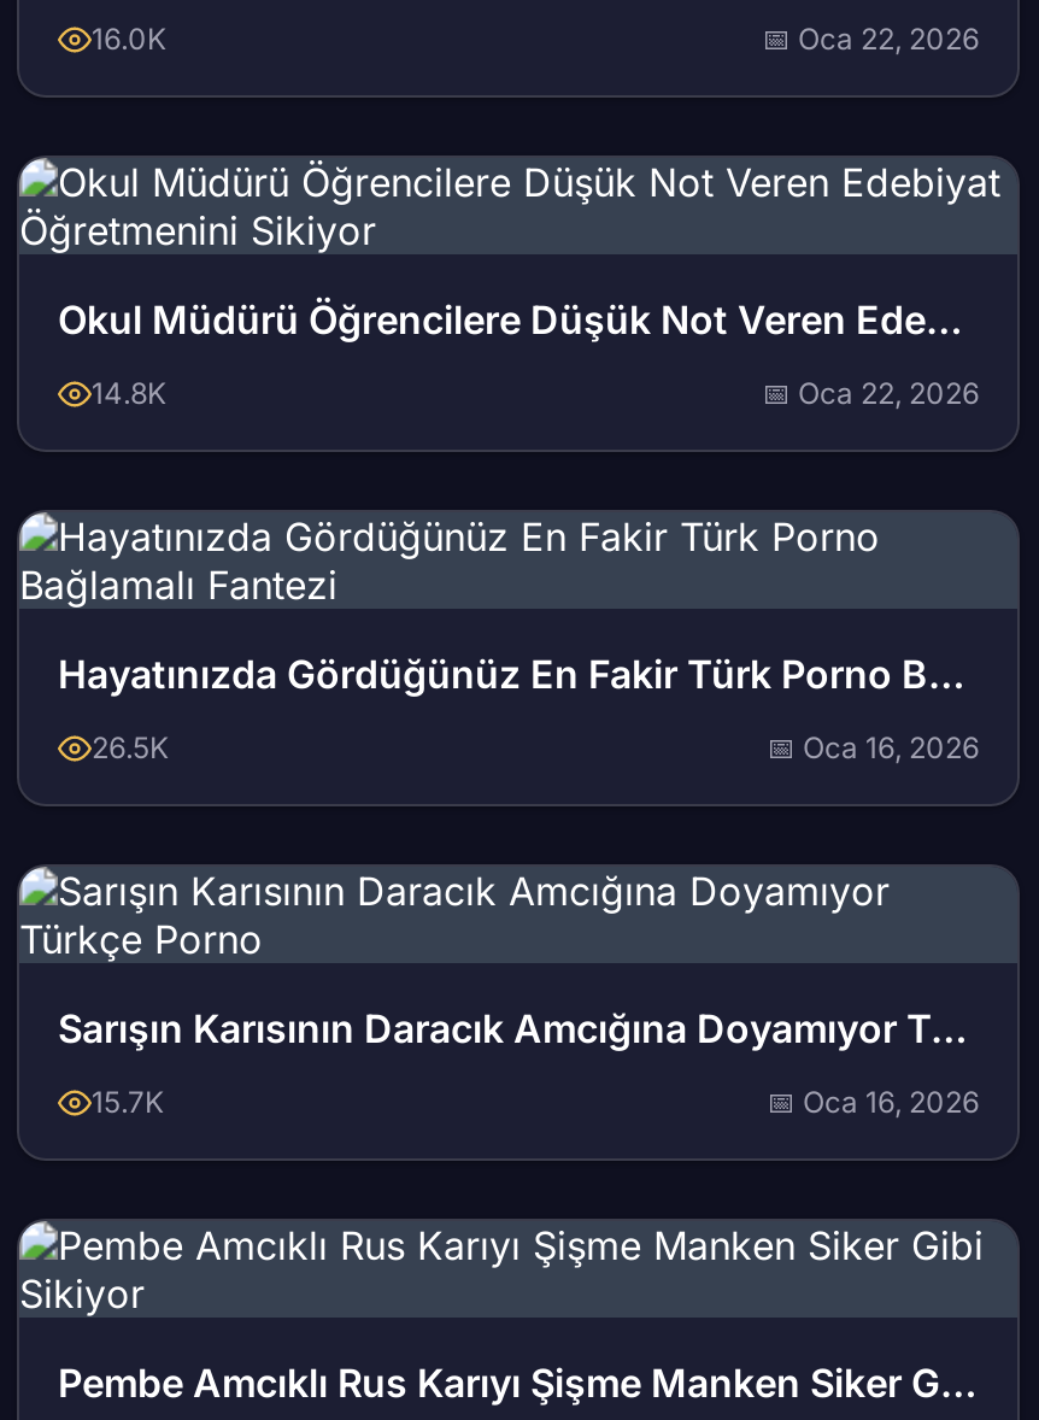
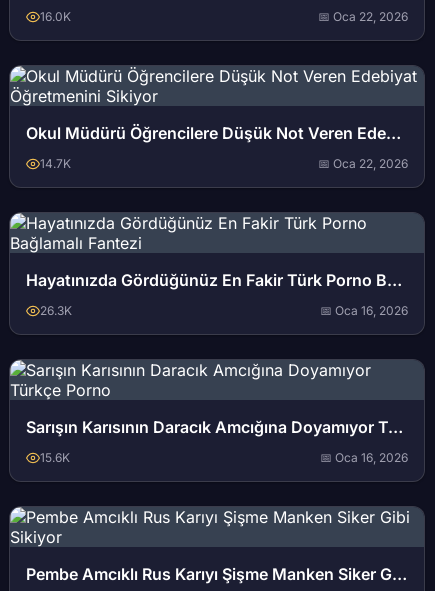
[92,375,166,411] 14.8K -> [40,156,71,171] 14.7K
[92,729,169,765] 26.5K -> [40,303,72,318] 26.3K
[92,1084,164,1120] 15.7K -> [40,450,70,465] 15.6K

